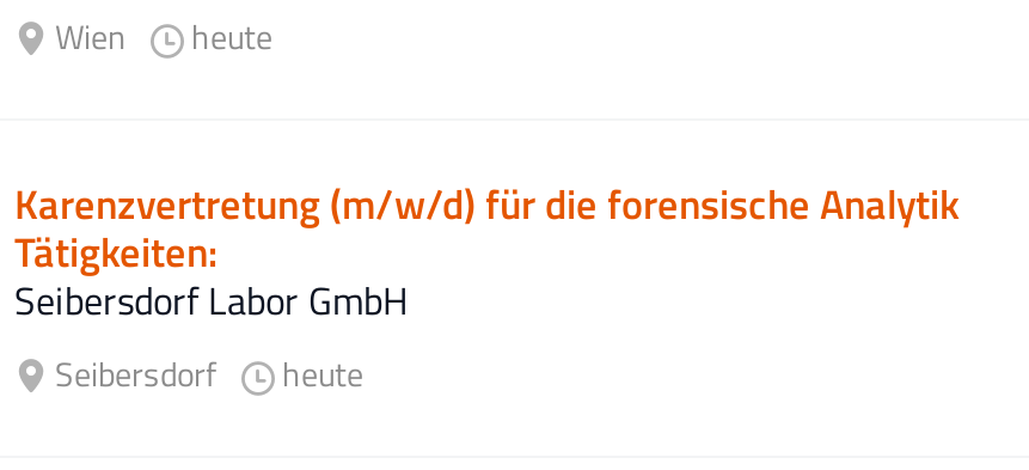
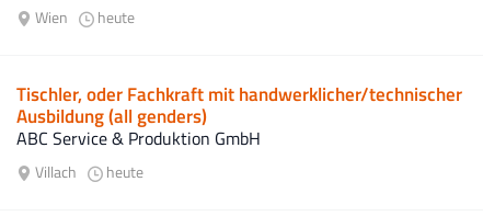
[14,173,958,398] Karenzvertretung (m/w/d) für die forensische Analytik | Tätigkeiten: | Seibersdorf Labor GmbH | Seibersdorf -> [16,80,462,183] Tischler, oder Fachkraft mit handwerklicher/technischer | Ausbildung (all genders) | ABC Service & Produktion GmbH | Villach

